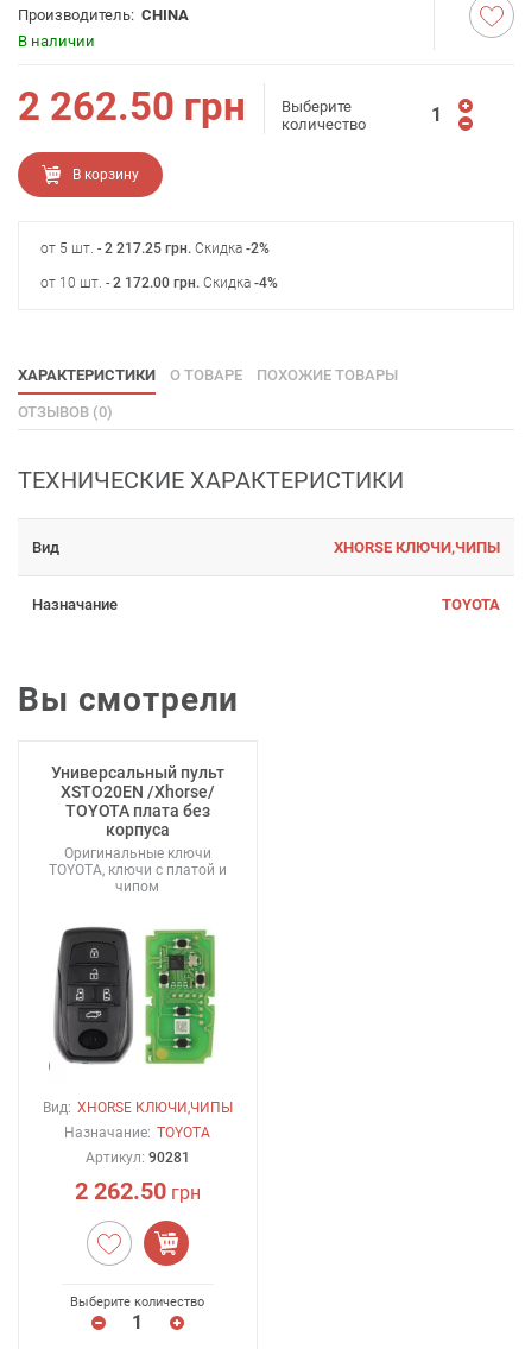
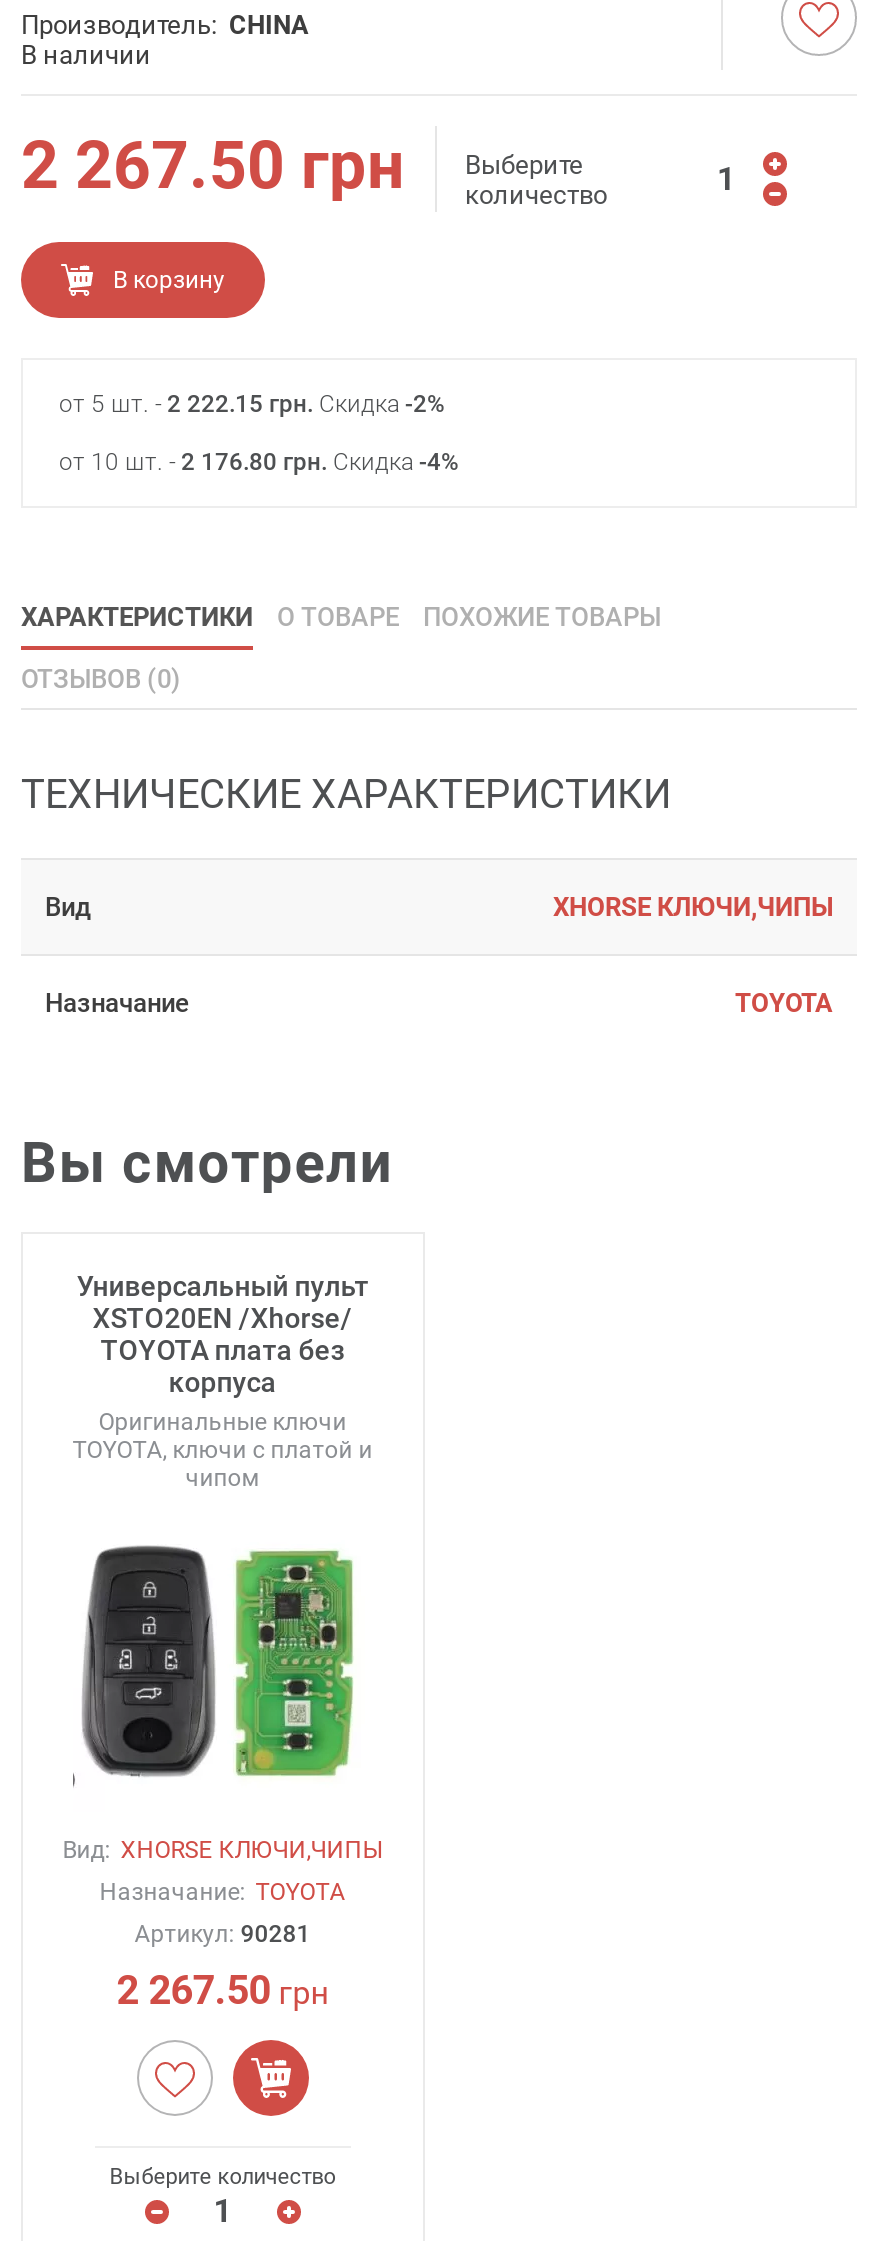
[18,83,366,133] 2 262.50 грн Выберите количество -> [21,126,607,209] 2 267.50 грн Выберите количество
[40,240,270,257] от 5 шт. - 2 217.25 грн. Скидка -2% -> [59,390,445,418] от 5 шт. - 2 222.15 грн. Скидка -2%
[40,275,278,291] от 10 шт. - 2 172.00 грн. Скидка -4% -> [59,448,459,476] от 10 шт. - 2 176.80 грн. Скидка -4%
[75,1177,200,1205] 2 262.50 грн -> [117,1966,329,2014] 2 267.50 грн

